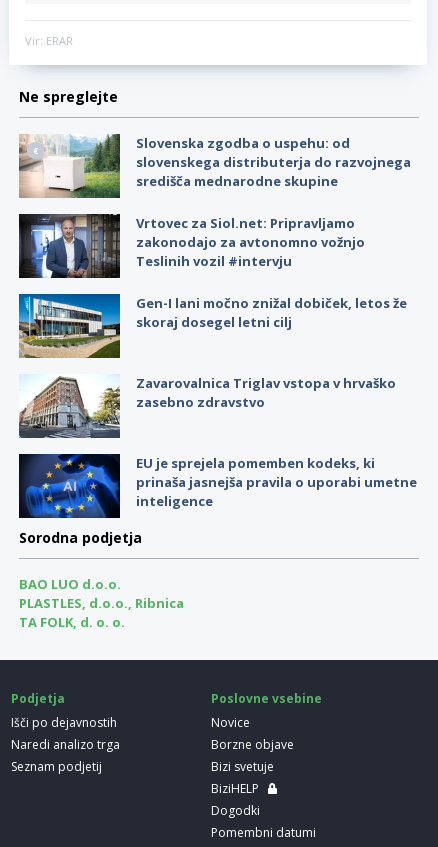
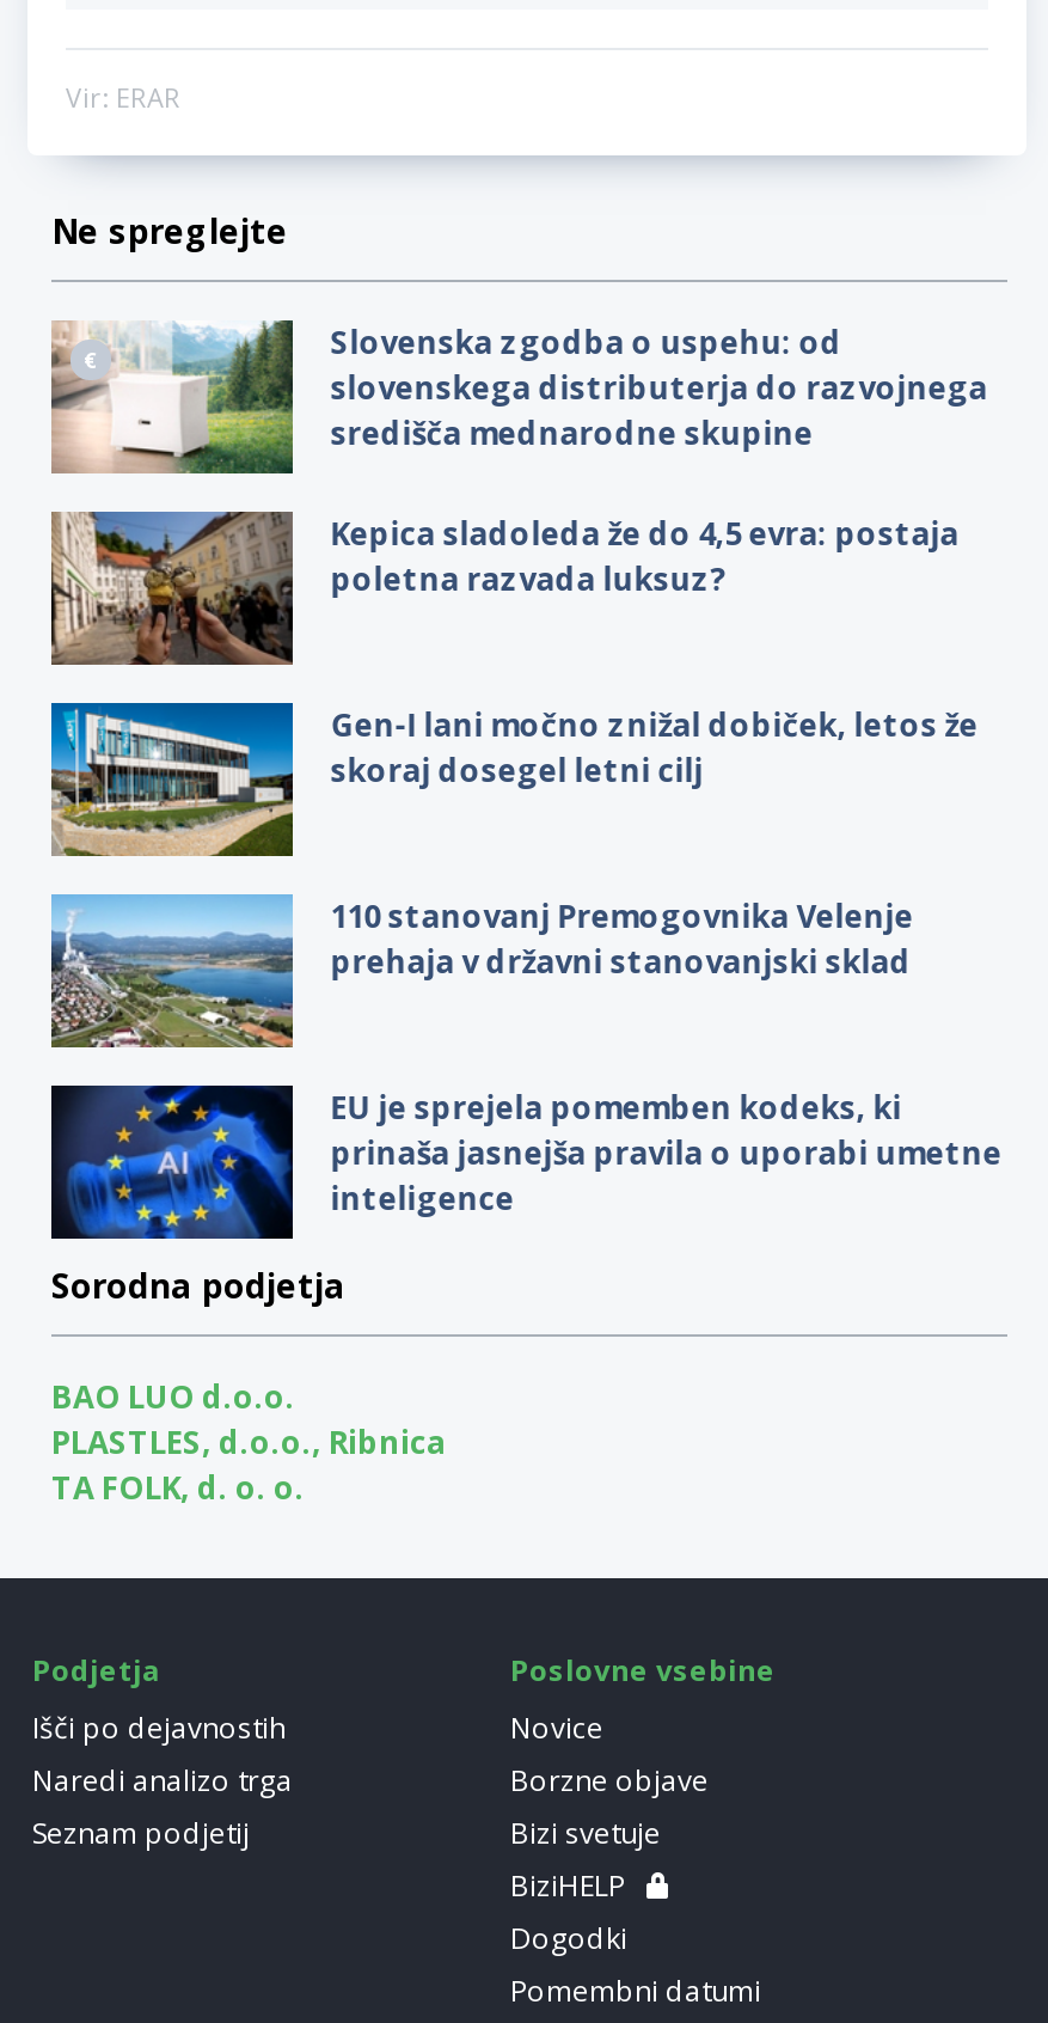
[18,213,365,279] [image] | Vrtovec za Siol.net: Pripravljamo | zakonodajo za avtonomno vožnjo | Teslinih vozil #intervju -> [49,509,959,667] [image] | Kepica sladoleda že do 4,5 evra: postaja | poletna razvada luksuz?
[19,373,396,439] [image] | Zavarovalnica Triglav vstopa v hrvaško | zasebno zdravstvo -> [49,892,914,1050] [image] | 110 stanovanj Premogovnika Velenje | prehaja v državni stanovanjski sklad

